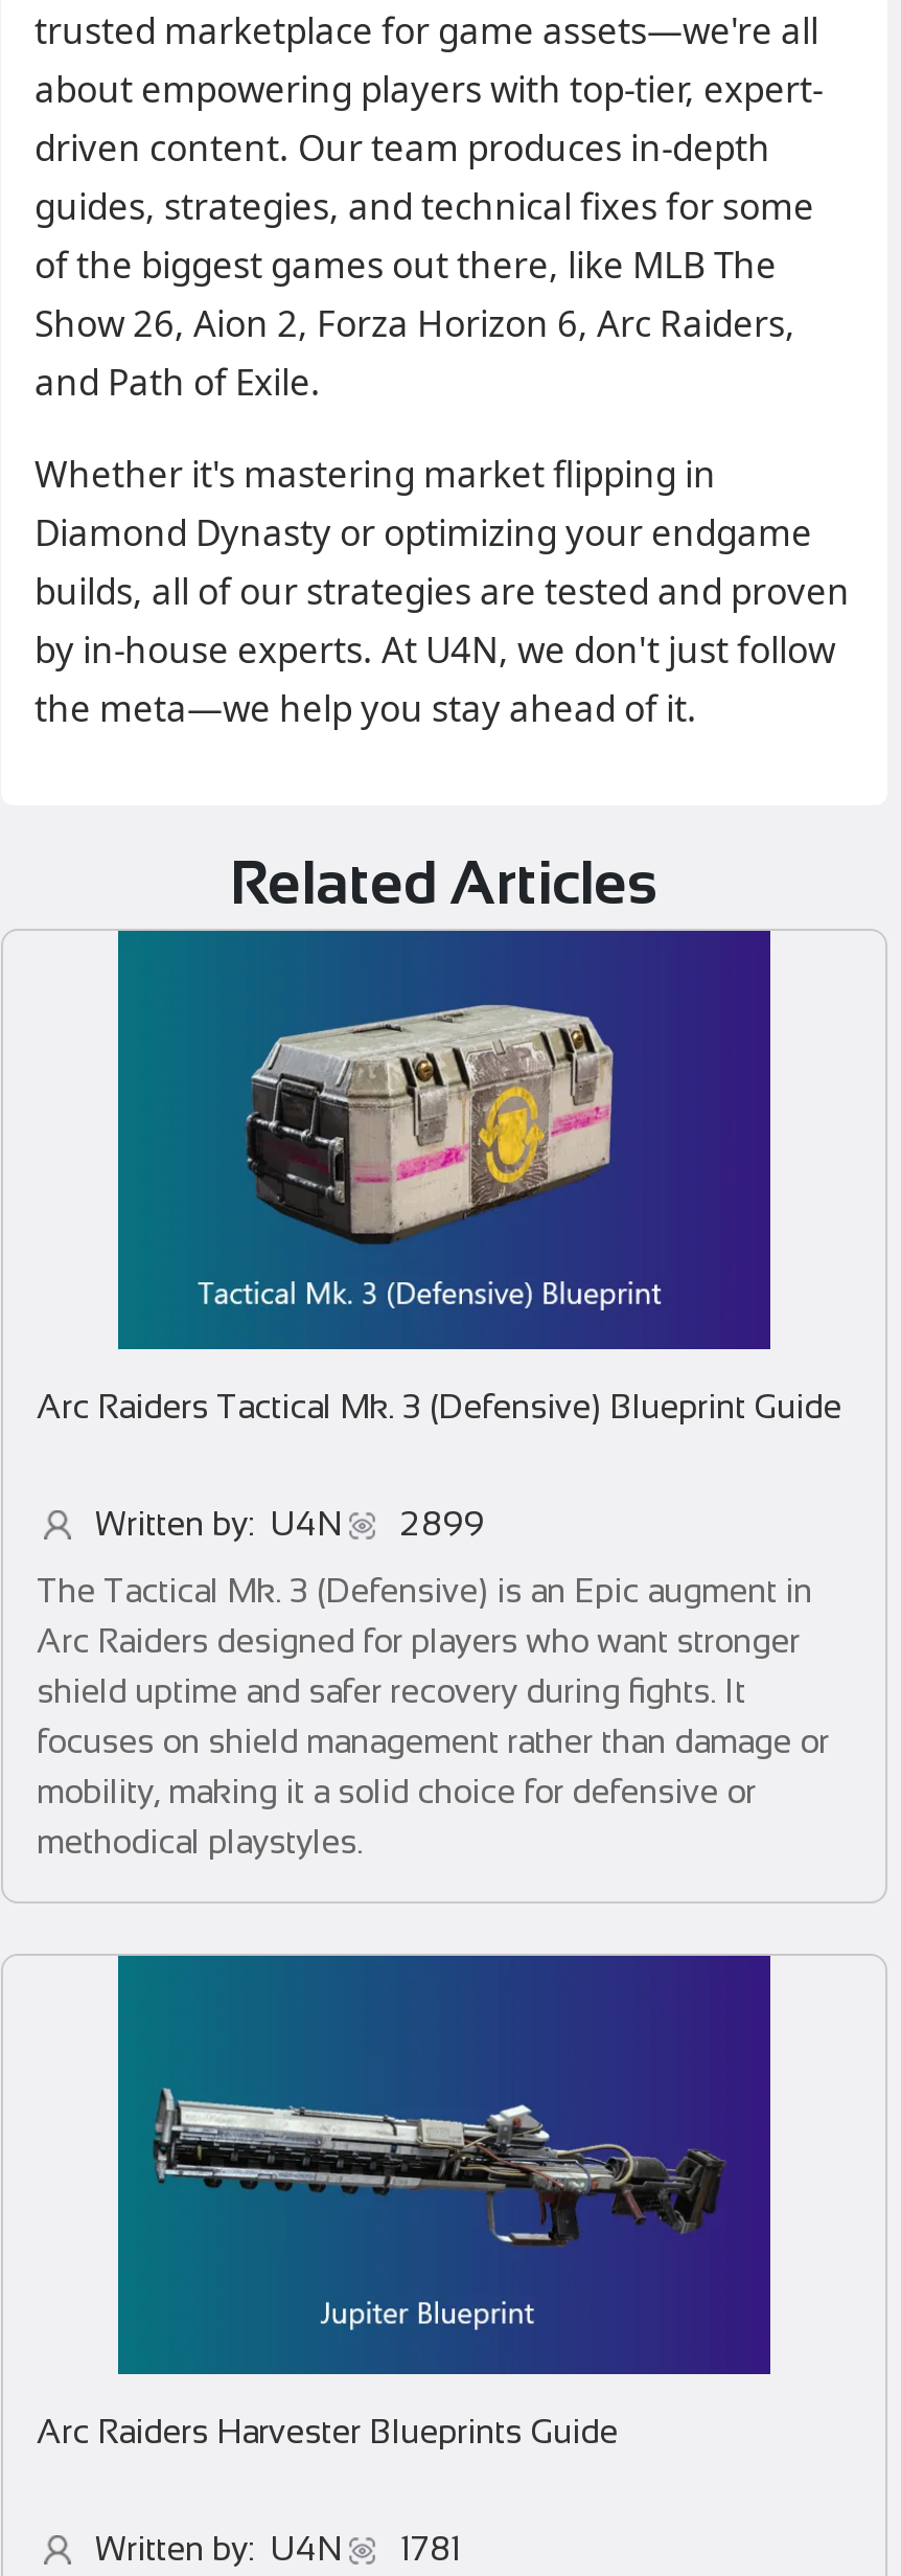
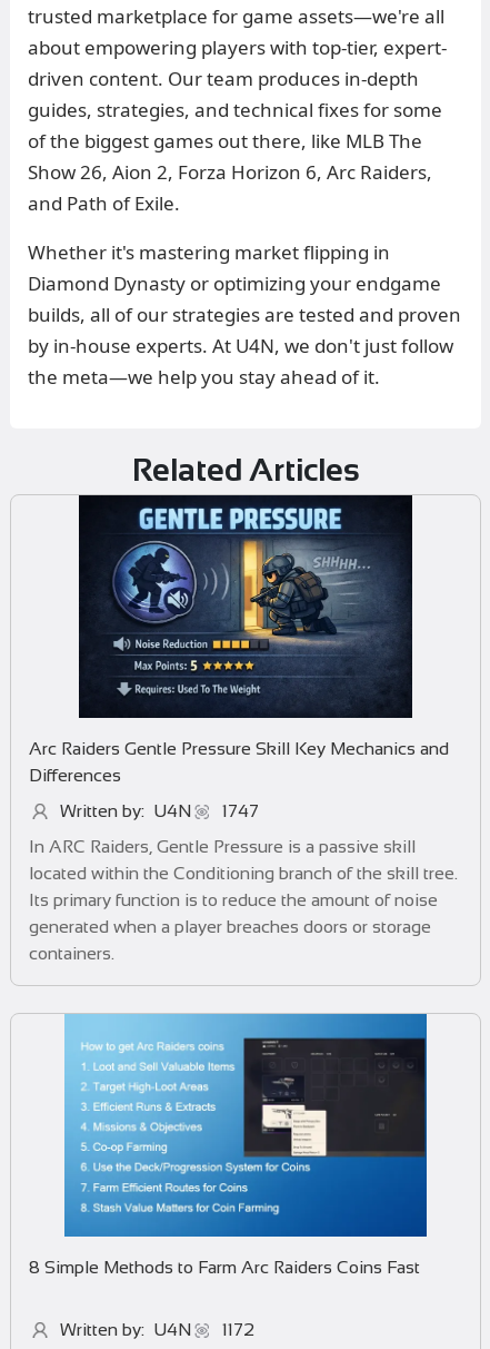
[37,929,841,1425] [image] | Arc Raiders Tactical Mk. 3 (Defensive) Blueprint Guide -> [29,494,449,785] [image] | Arc Raiders Gentle Pressure Skill Key Mechanics and | Differences
[95,1506,484,1542] Written by: U4N 2899 -> [60,802,259,821] Written by: U4N 1747
[37,1573,829,1860] The Tactical Mk. 3 (Defensive) is an Epic augment in | Arc Raiders designed for players who want stronger | shield uptime and safer recovery during fights. It | focuses on shield management rather than damage or | mobility, making it a solid choice for defensive or | methodical playstyles. -> [29,837,458,963] In ARC Raiders, Gentle Pressure is a passive skill | located within the Conditioning branch of the skill tree. | Its primary function is to reduce the amount of noise | generated when a player breaches doors or storage | containers.
[37,1954,785,2450] [image] | Arc Raiders Harvester Blueprints Guide -> [29,1013,428,1277] [image] | 8 Simple Methods to Farm Arc Raiders Coins Fast
[95,2531,461,2567] Written by: U4N 1781 -> [60,1320,254,1339] Written by: U4N 1172

